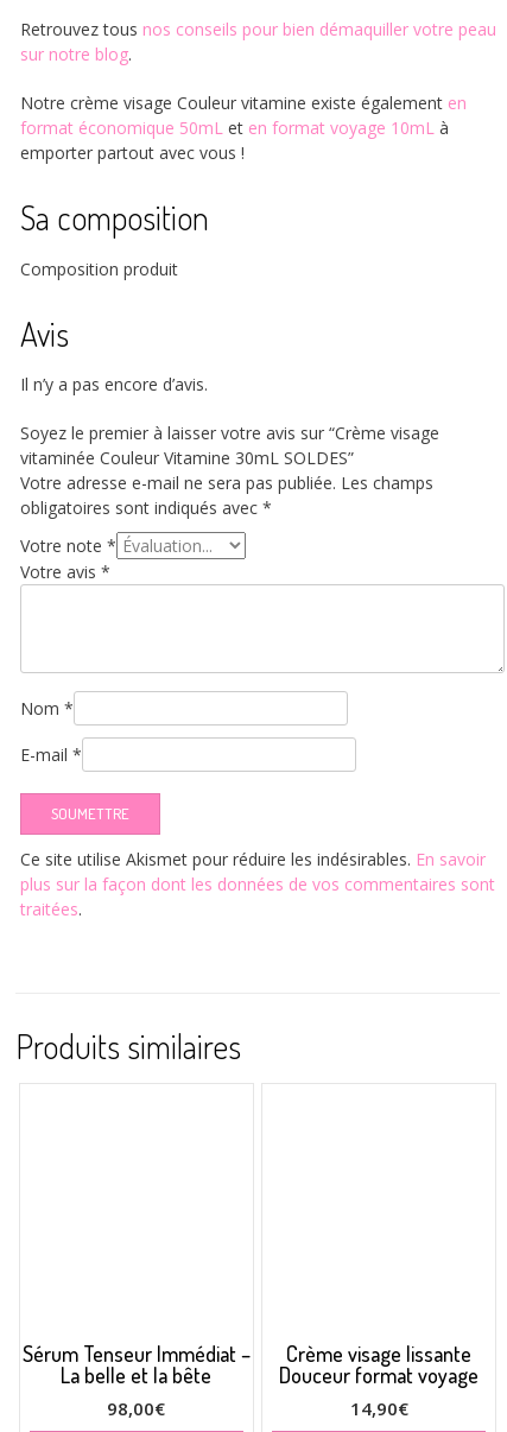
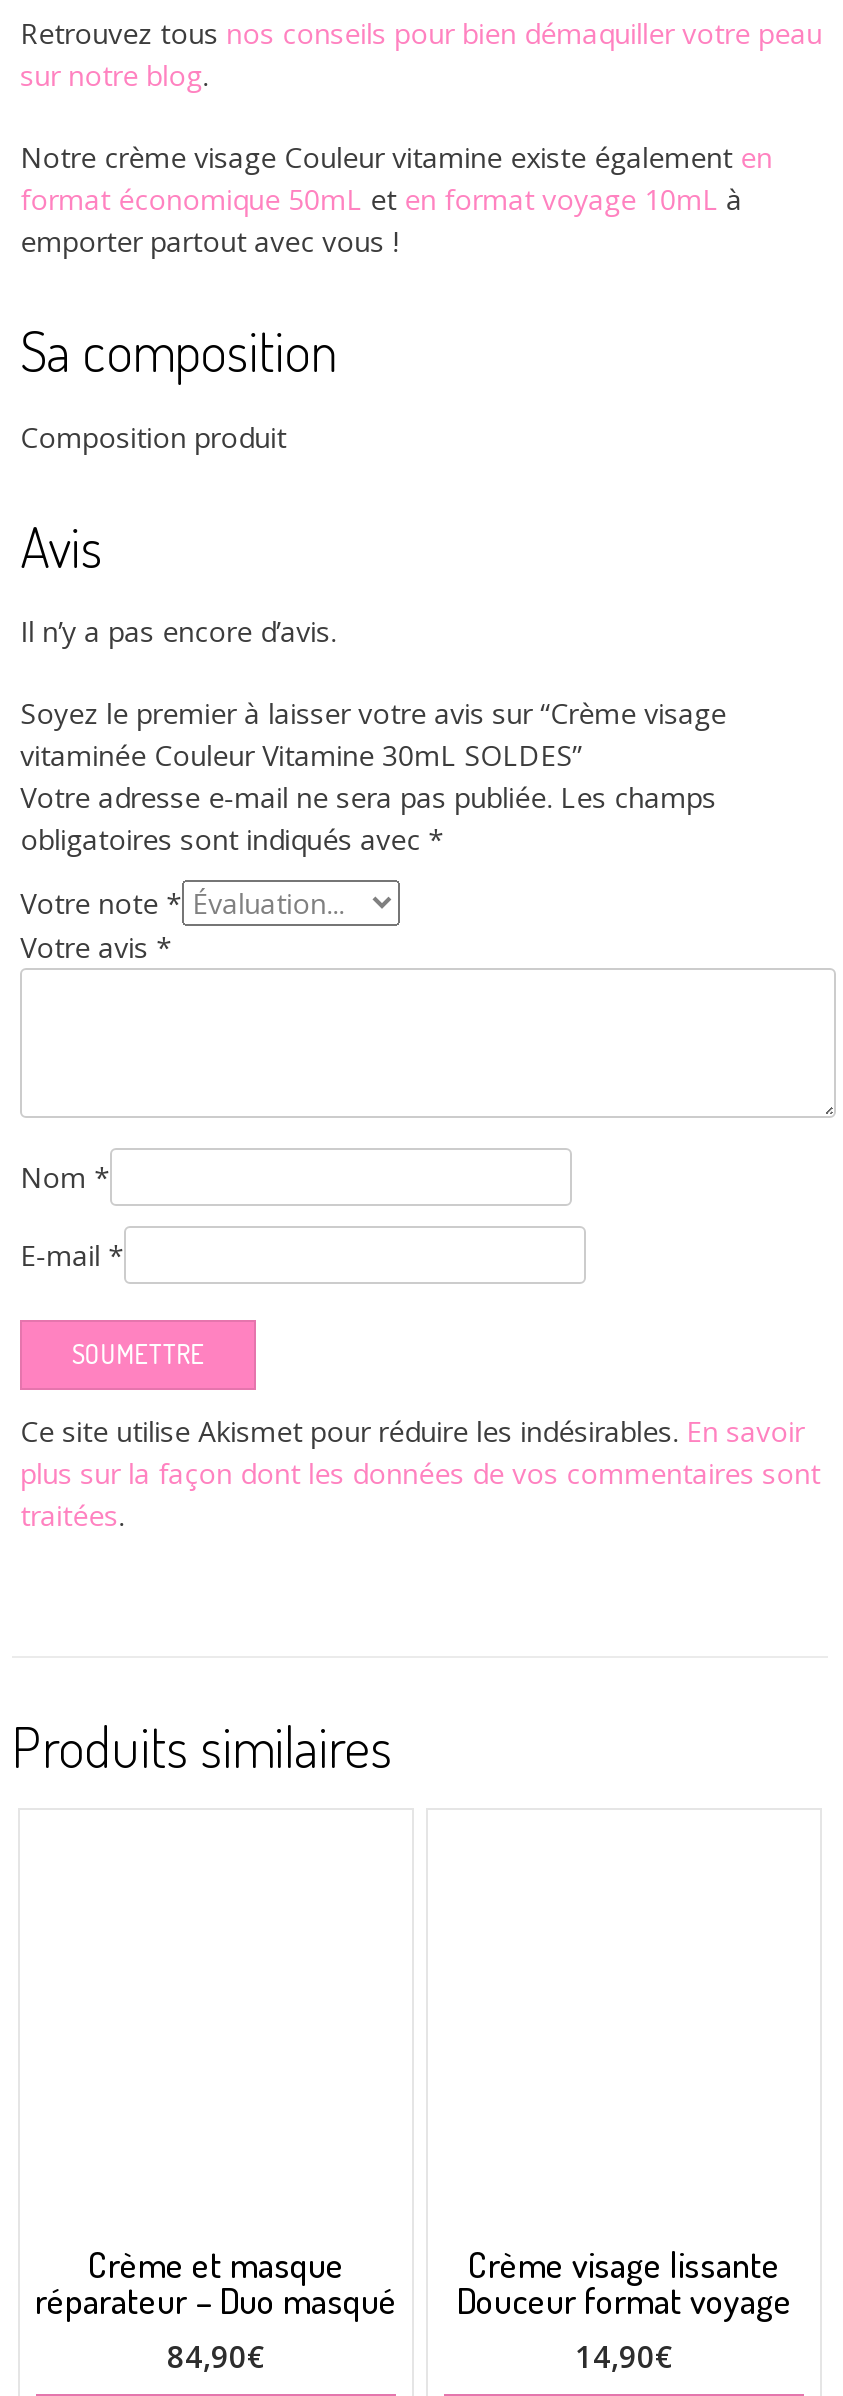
[23,1340,251,1420] Sérum Tenseur Immédiat – | La belle et la bête | 98,00€ -> [35,2242,397,2376] Crème et masque | réparateur – Duo masqué | 84,90€

